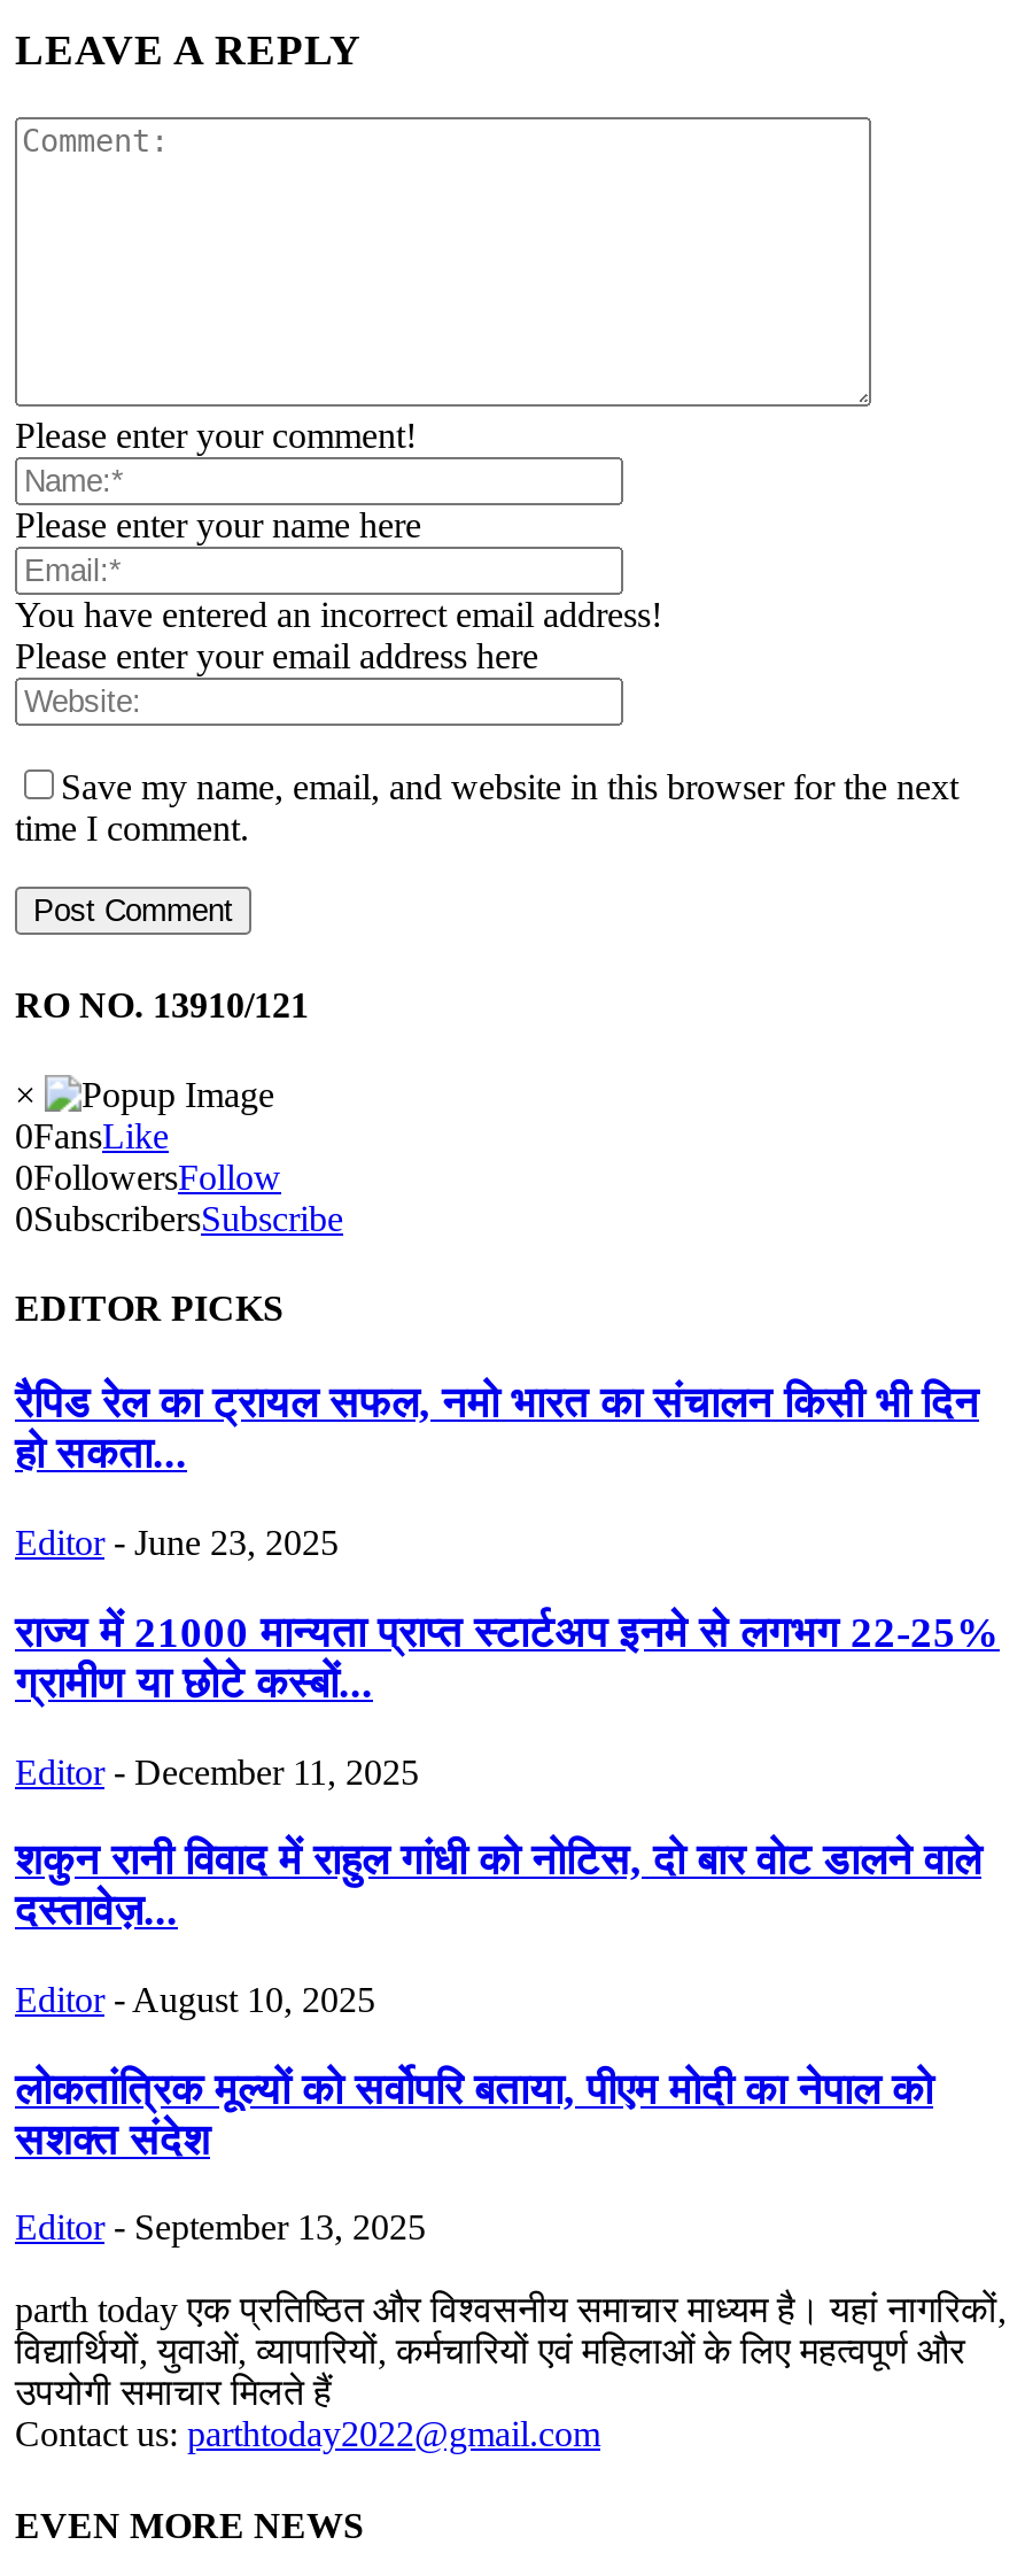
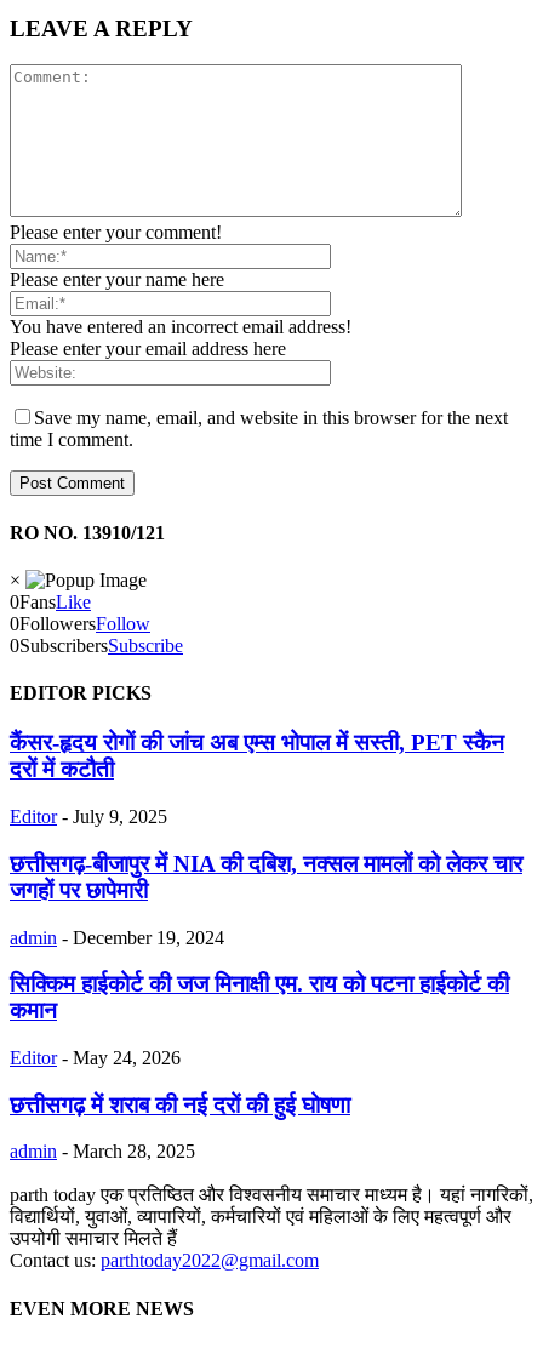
[15,1379,979,1478] रैपिड रेल का ट्रायल सफल, नमो भारत का संचालन किसी भी दिन | हो सकता... -> [10,730,504,782] कैंसर-हृदय रोगों की जांच अब एम्स भोपाल में सस्ती, PET स्कैन | दरों में कटौती
[15,1523,339,1562] Editor - June 23, 2025 -> [10,806,167,827] Editor - July 9, 2025
[15,1608,1000,1706] राज्य में 21000 मान्यता प्राप्त स्टार्टअप इनमे से लगभग 22-25% | ग्रामीण या छोटे कस्बों... -> [10,851,522,903] छत्तीसगढ़-बीजापुर में NIA की दबिश, नक्सल मामलों को लेकर चार | जगहों पर छापेमारी
[15,1752,419,1791] Editor - December 11, 2025 -> [10,927,224,948] admin - December 19, 2024
[15,1836,981,1935] शकुन रानी विवाद में राहुल गांधी को नोटिस, दो बार वोट डालने वाले | दस्तावेज़... -> [10,971,509,1024] सिक्किम हाईकोर्ट की जज मिनाक्षी एम. राय को पटना हाईकोर्ट की | कमान
[15,1980,375,2019] Editor - August 10, 2025 -> [10,1047,181,1068] Editor - May 24, 2026
[15,2064,933,2163] लोकतांत्रिक मूल्यों को सर्वोपरि बताया, पीएम मोदी का नेपाल को | सशक्त संदेश -> [10,1092,350,1118] छत्तीसगढ़ में शराब की नई दरों की हुई घोषणा
[15,2208,426,2248] Editor - September 13, 2025 -> [10,1141,195,1162] admin - March 28, 2025

